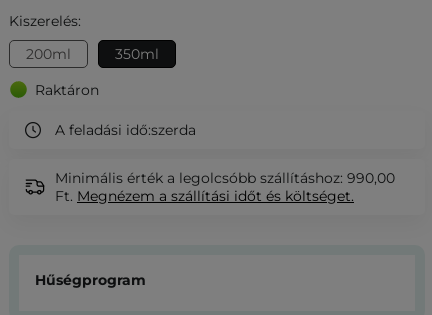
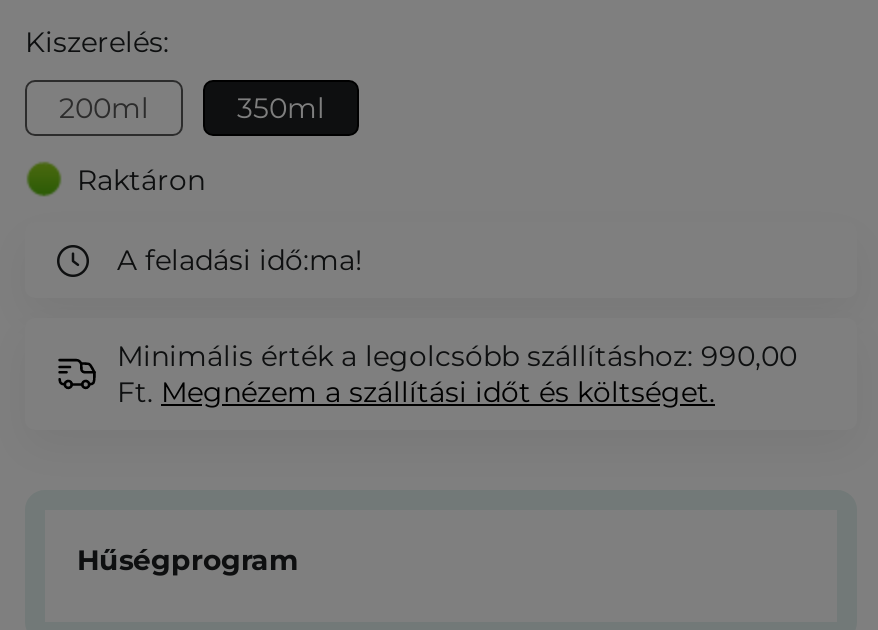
[55,121,196,139] A feladási idő:szerda -> [117,243,363,279] A feladási idő:ma!

